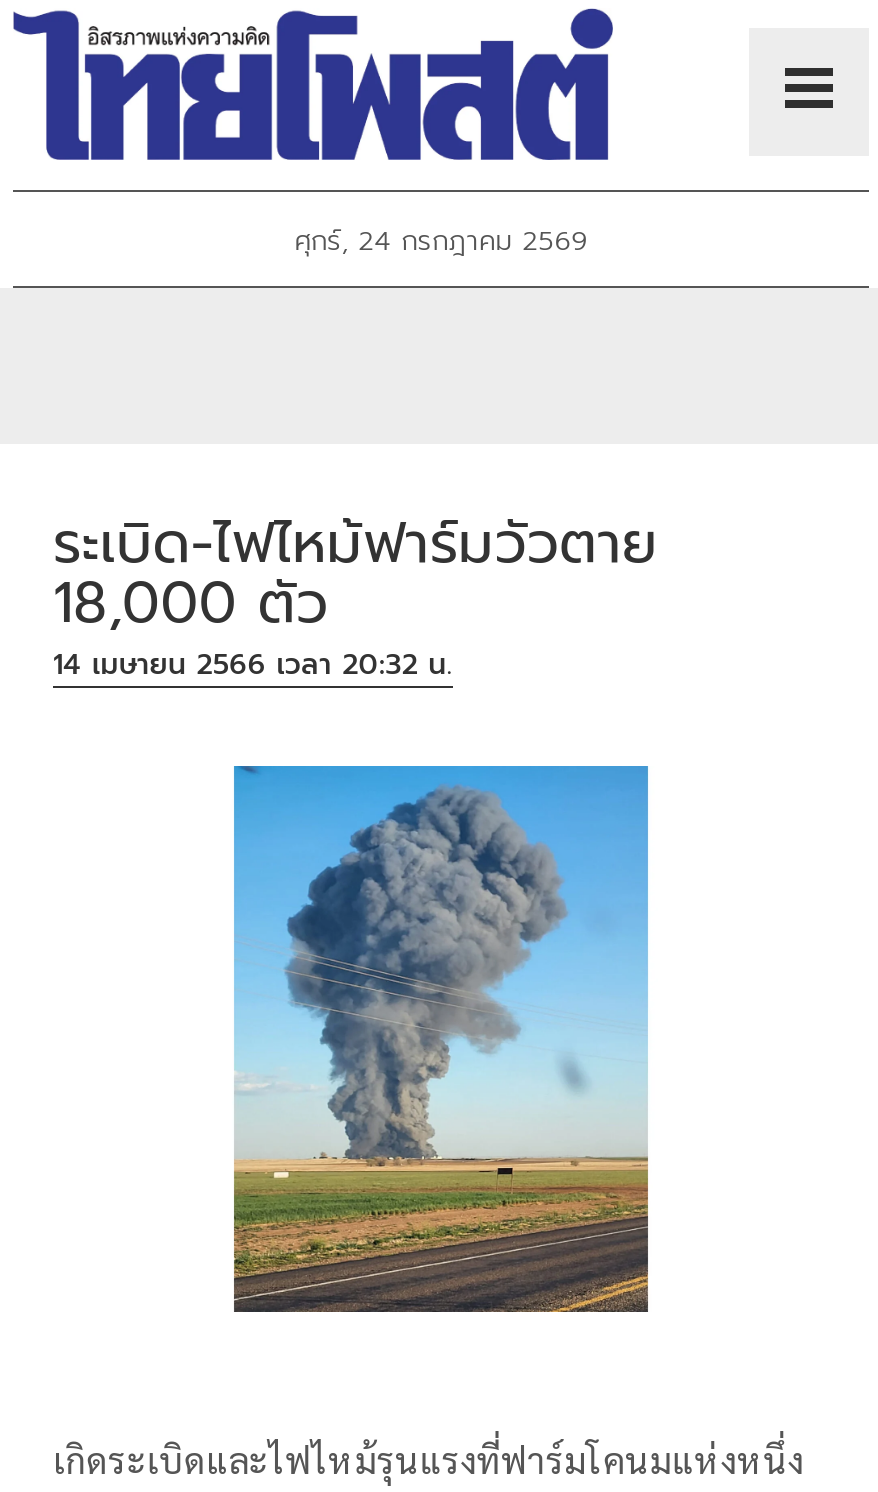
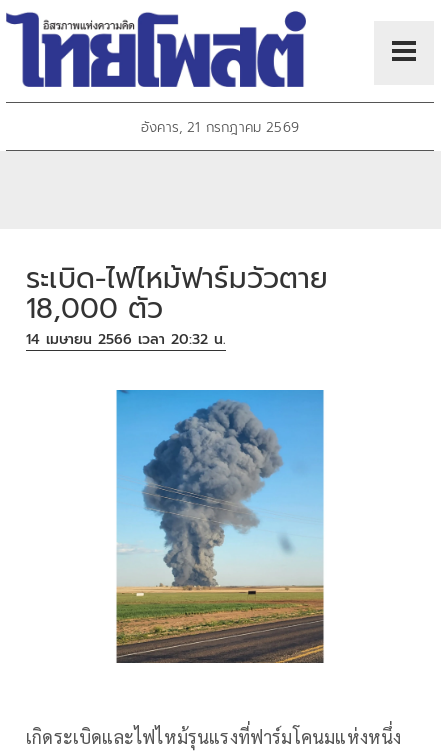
[294,221,588,263] ศุกร์, 24 กรกฎาคม 2569 -> [141,117,299,138] อังคาร, 21 กรกฎาคม 2569

